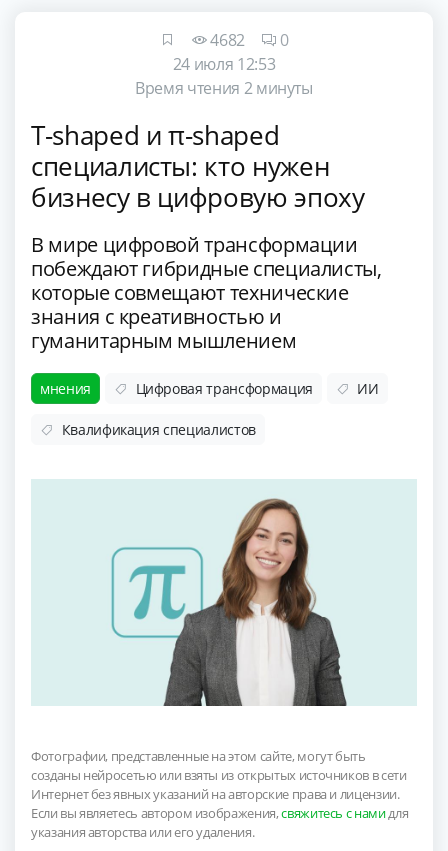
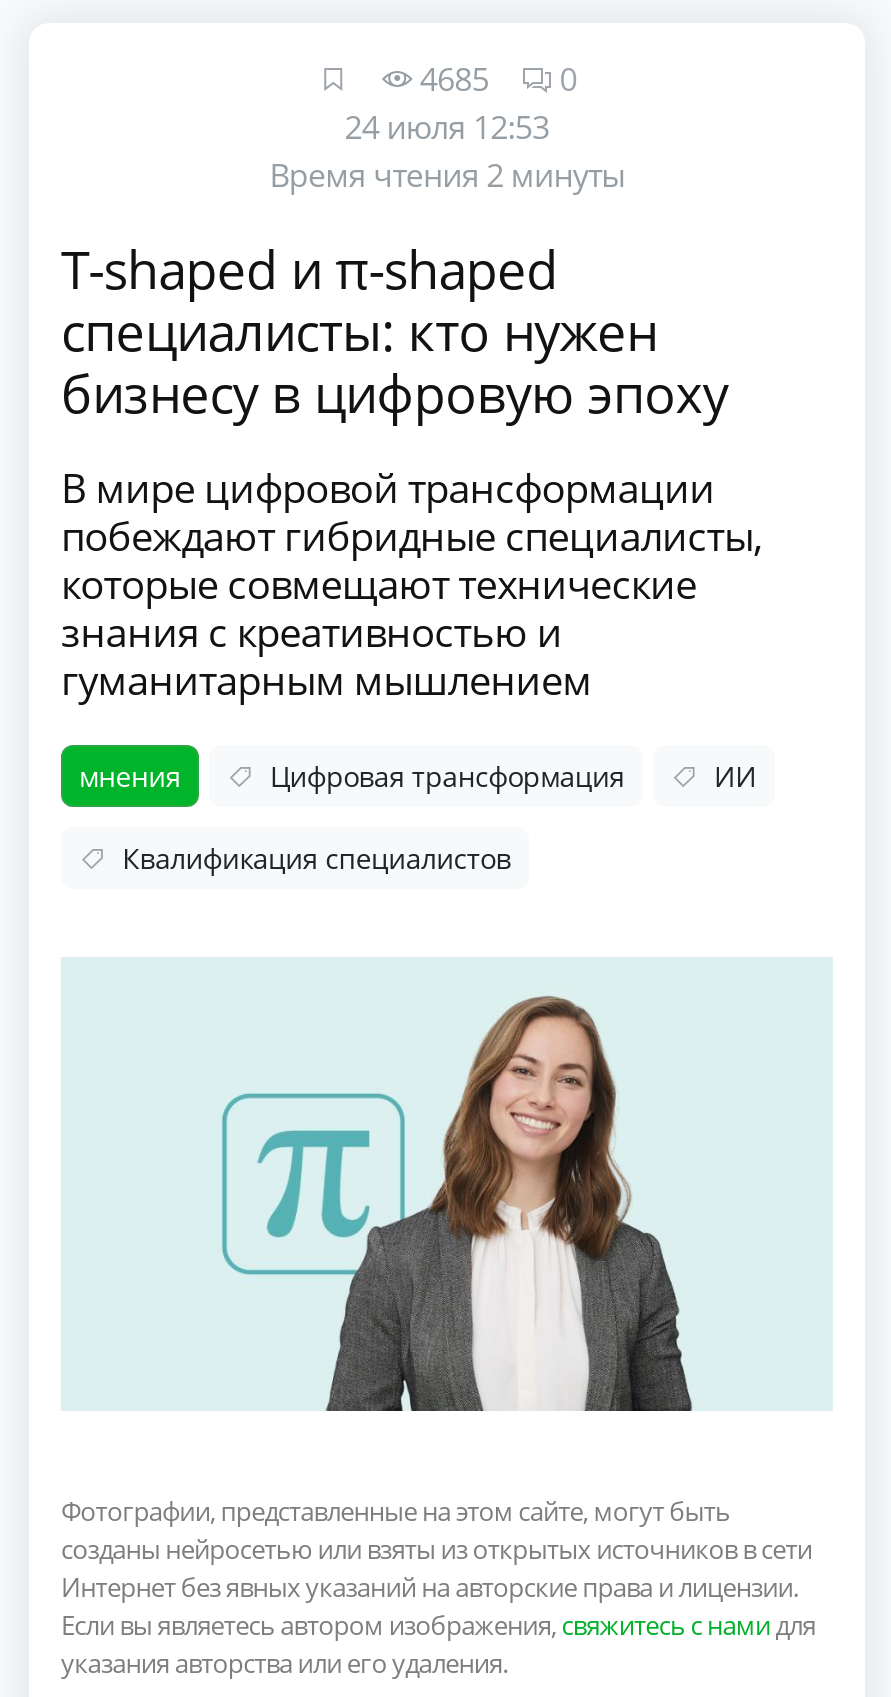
[207,29,289,51] 4682 0 -> [412,57,577,101] 4685 0

